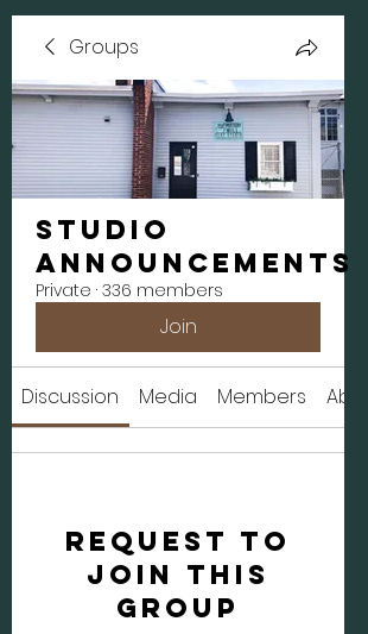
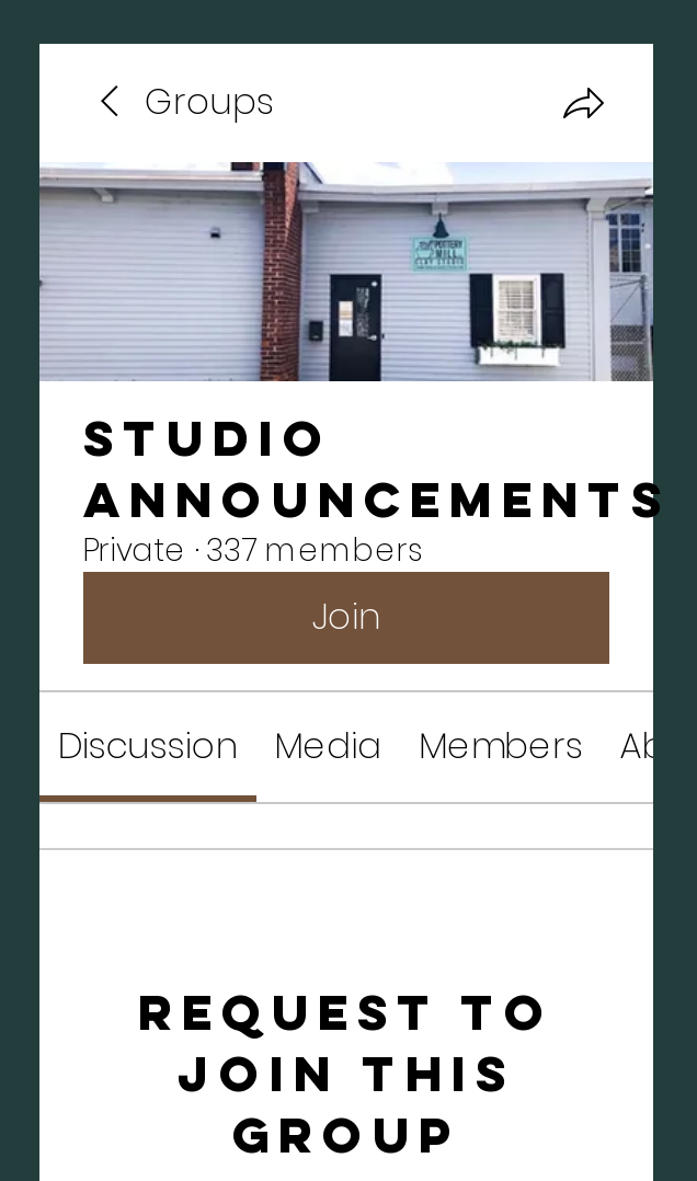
[36,278,223,302] Private 336 members -> [83,528,425,572] Private 337 members

